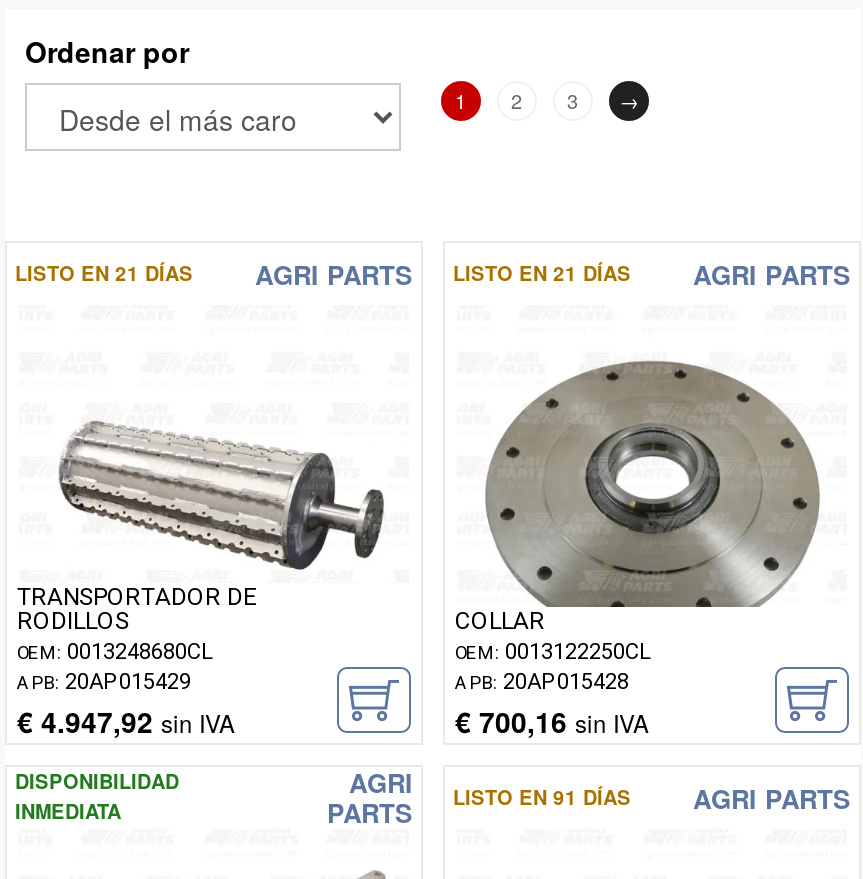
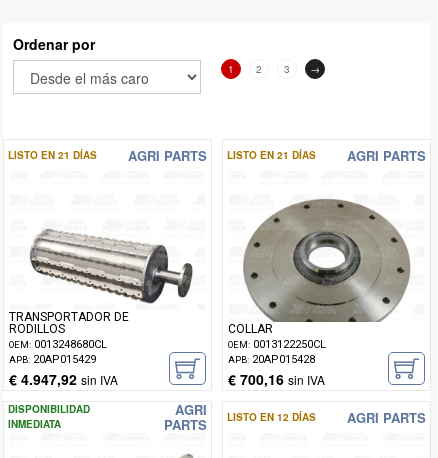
[327,763,631,831] PARTS AGRI LISTO EN 91 DÍAS -> [164,400,316,434] PARTS AGRI LISTO EN 12 DÍAS

